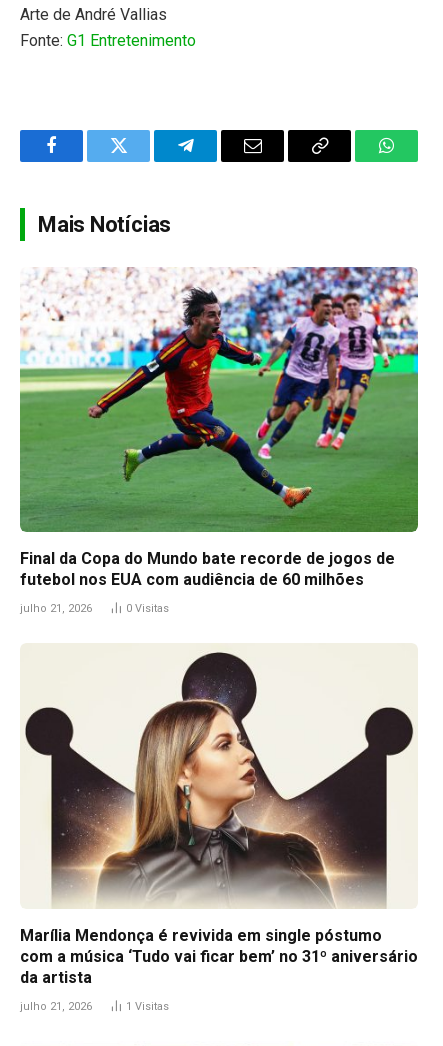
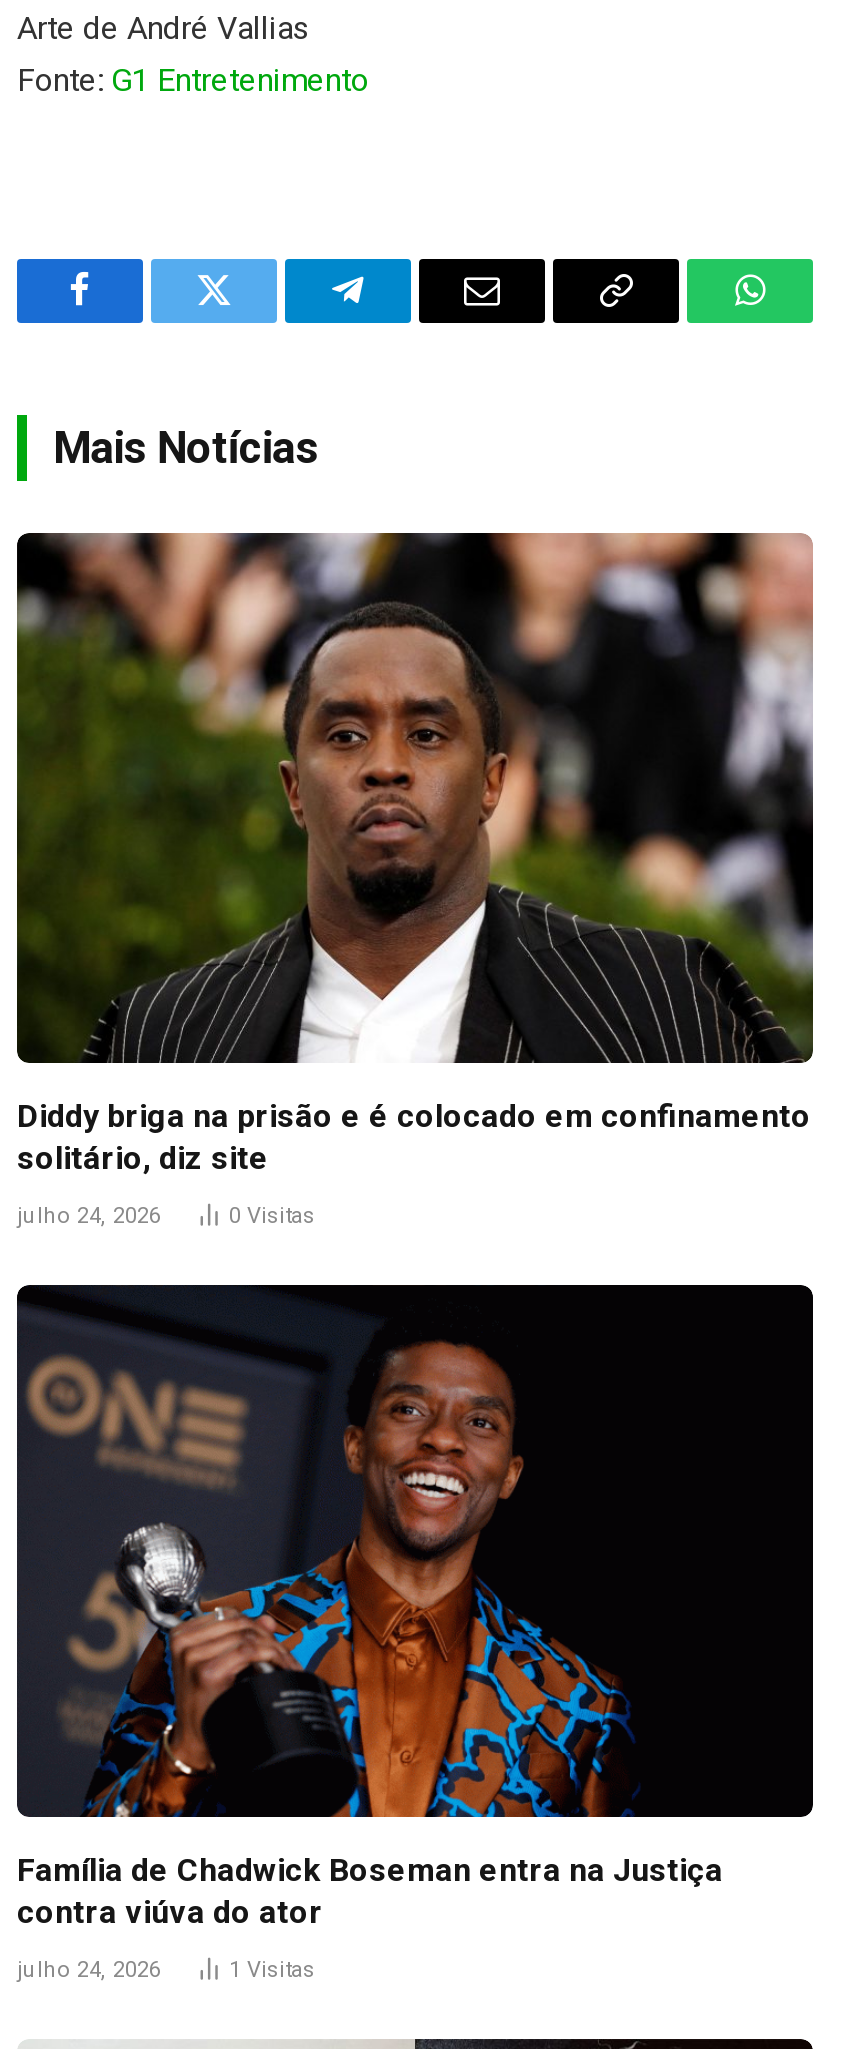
[19,266,419,589] [image] | Final da Copa do Mundo bate recorde de jogos de | futebol nos EUA com audiência de 60 milhões -> [15,531,815,1177] [image] | Diddy briga na prisão e é colocado em confinamento | solitário, diz site
[20,602,92,615] julho 21, 2026 -> [17,1203,161,1229] julho 24, 2026
[20,644,418,987] [image] | Marília Mendonça é revivida em single póstumo | com a música ‘Tudo vai ficar bem’ no 31º aniversário | da artista -> [15,1283,815,1930] [image] | Família de Chadwick Boseman entra na Justiça | contra viúva do ator
[20,1000,92,1013] julho 21, 2026 -> [17,1956,161,1982] julho 24, 2026

